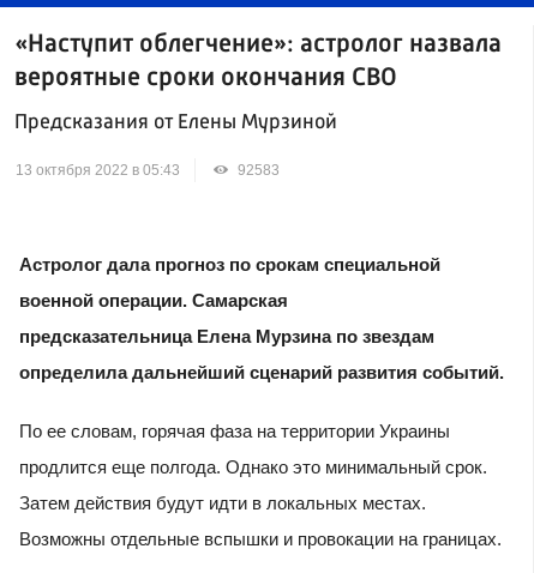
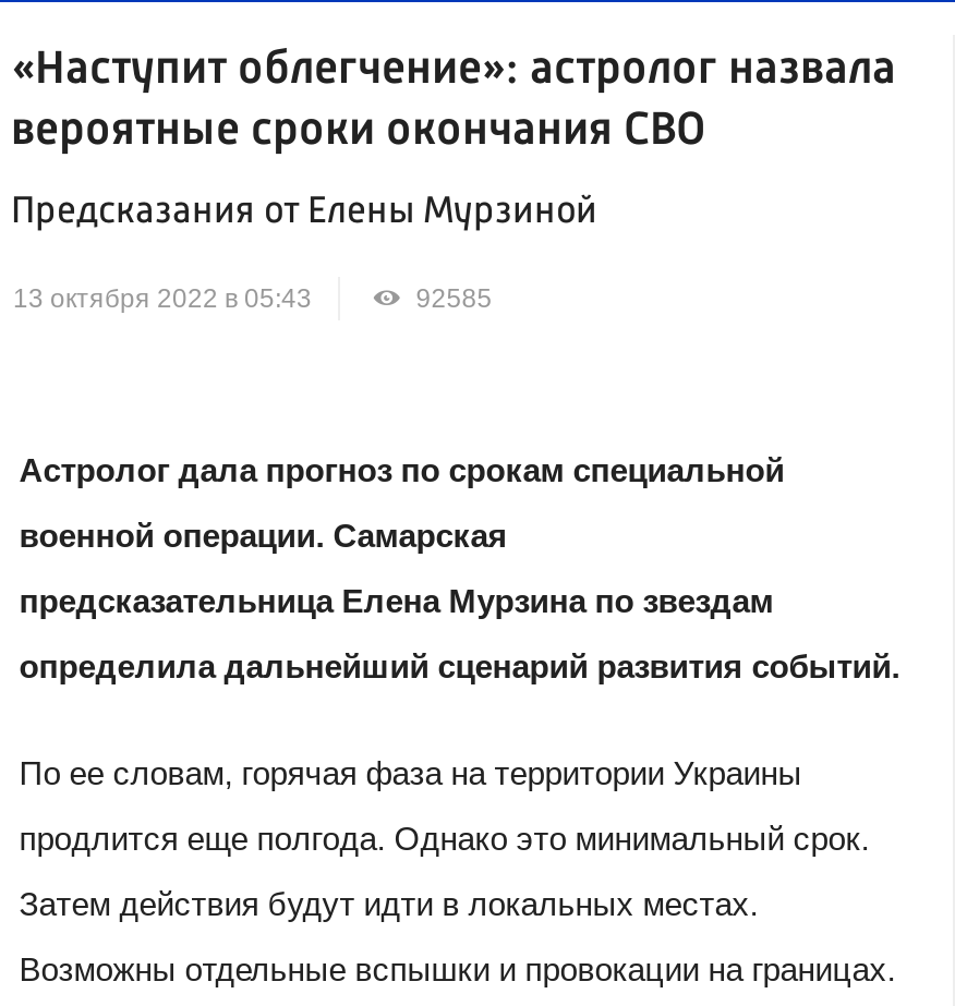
[234,162,279,179] 92583 -> [409,284,492,315] 92585

